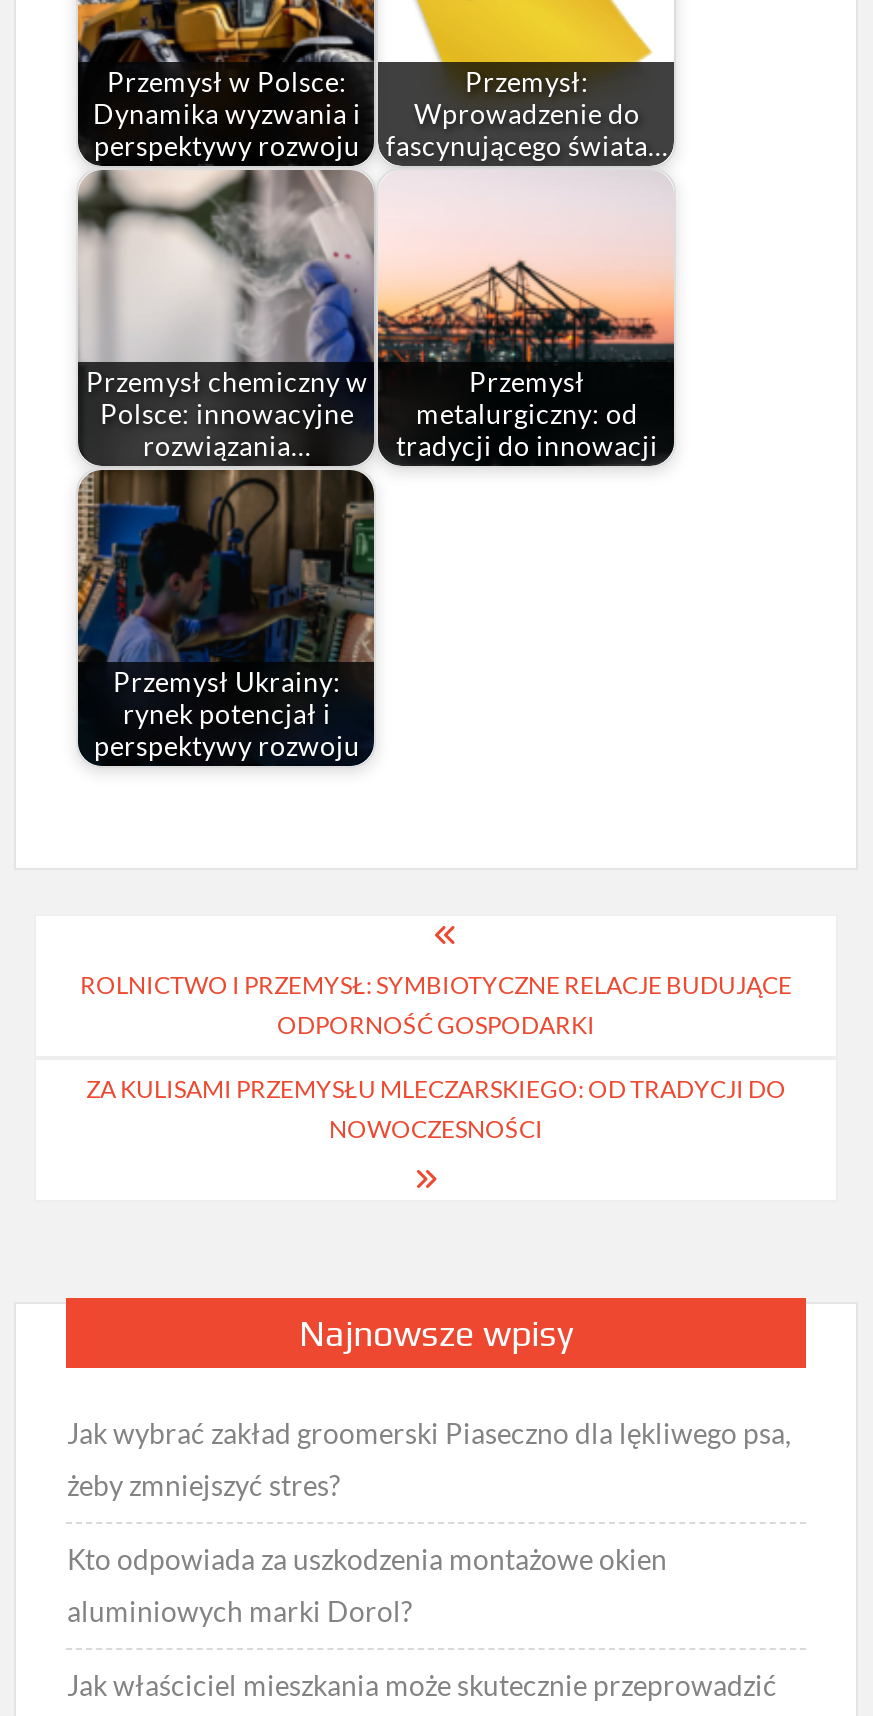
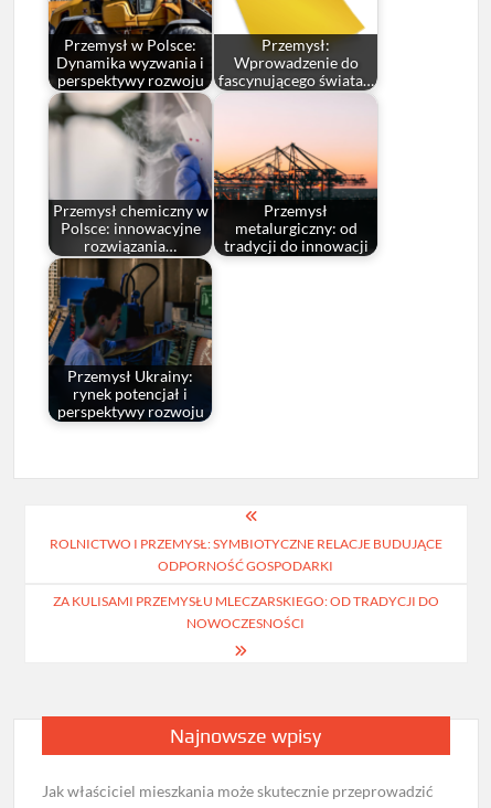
[67,1416,791,1628] Jak wybrać zakład groomerski Piaseczno dla lękliwego psa, | żeby zmniejszyć stres? | Kto odpowiada za uszkodzenia montażowe okien | aluminiowych marki Dorol? -> none

